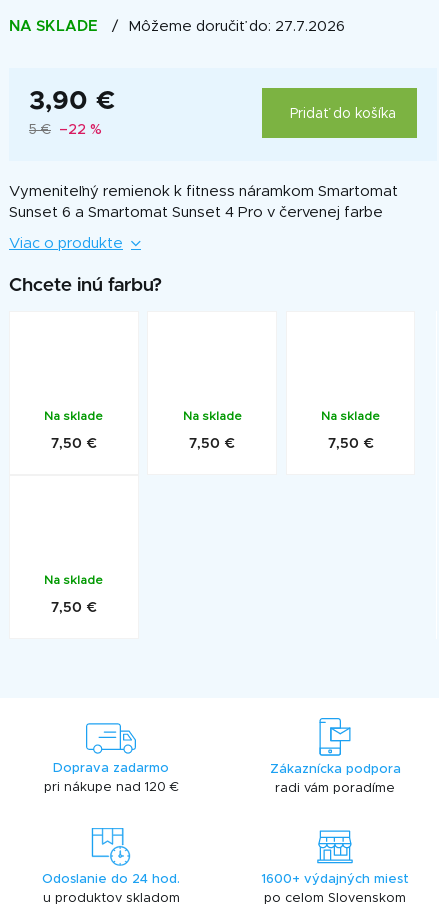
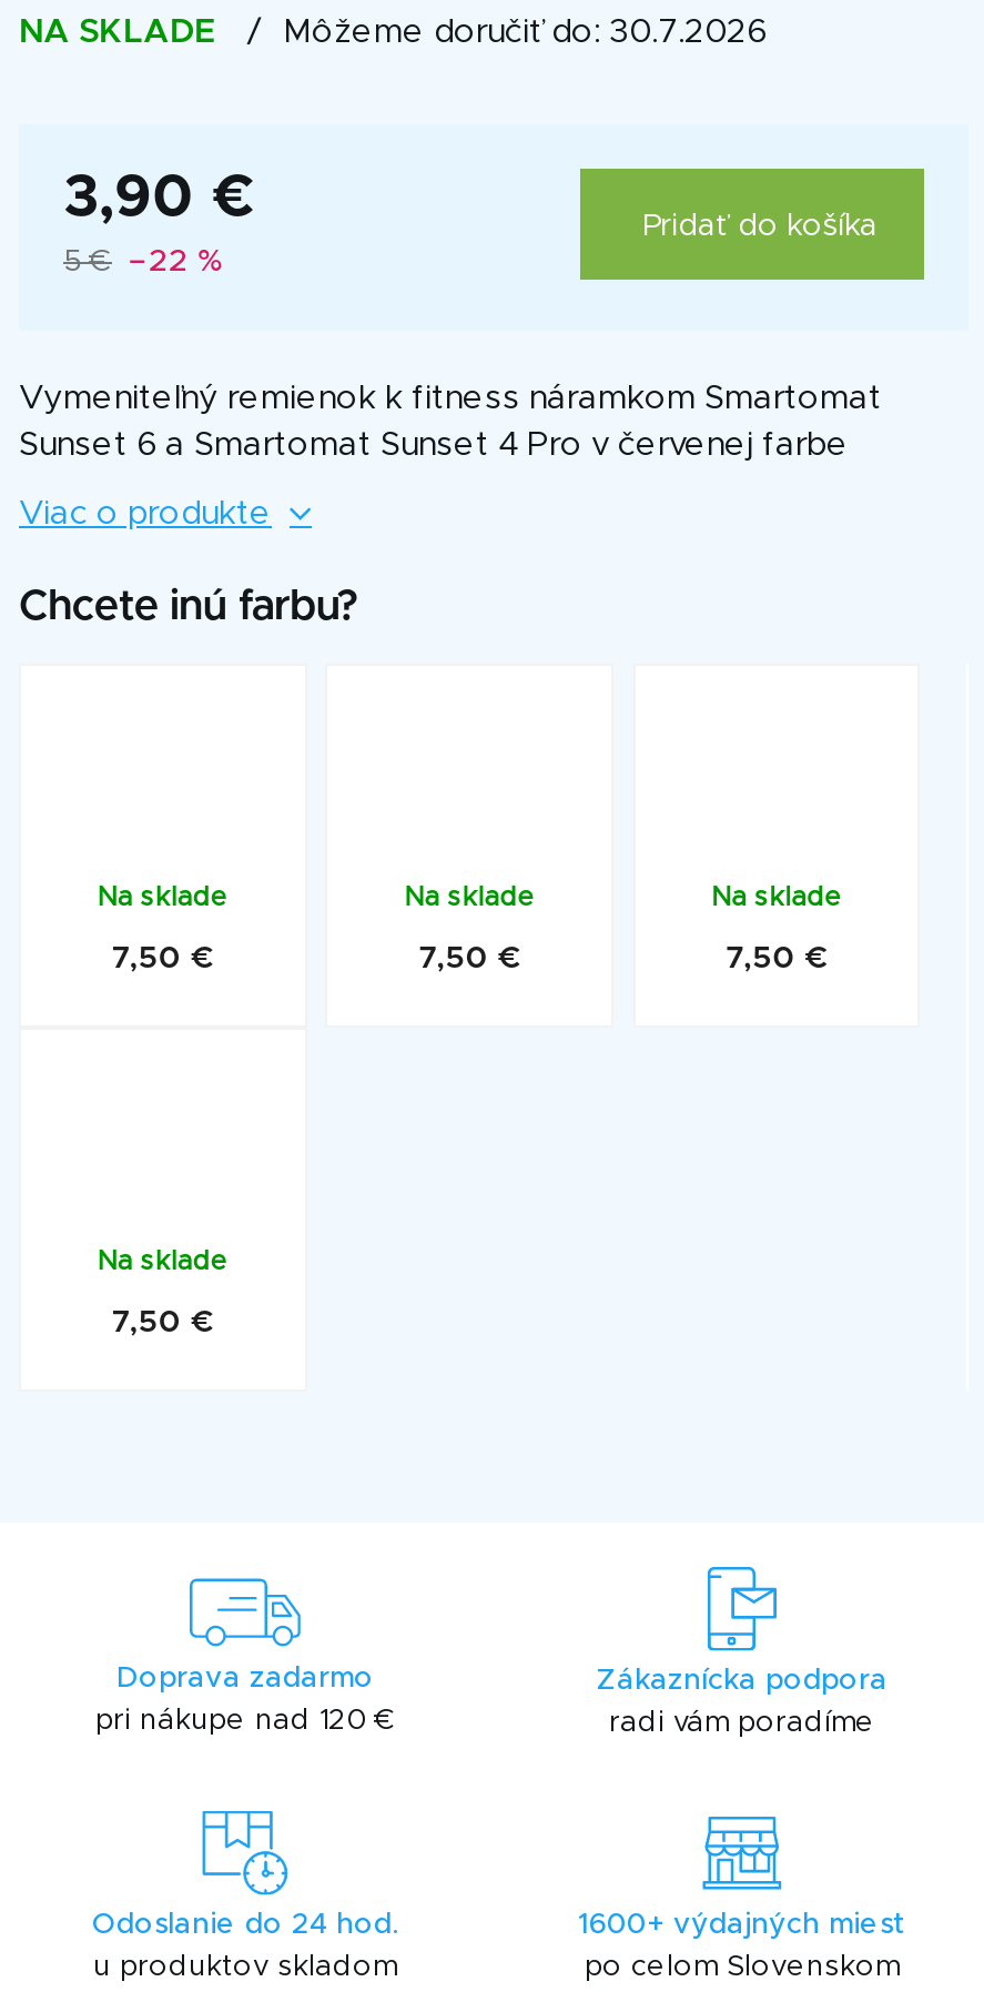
[128,19,345,34] Môžeme doručiť do: 27.7.2026 -> [283,16,767,49] Môžeme doručiť do: 30.7.2026

